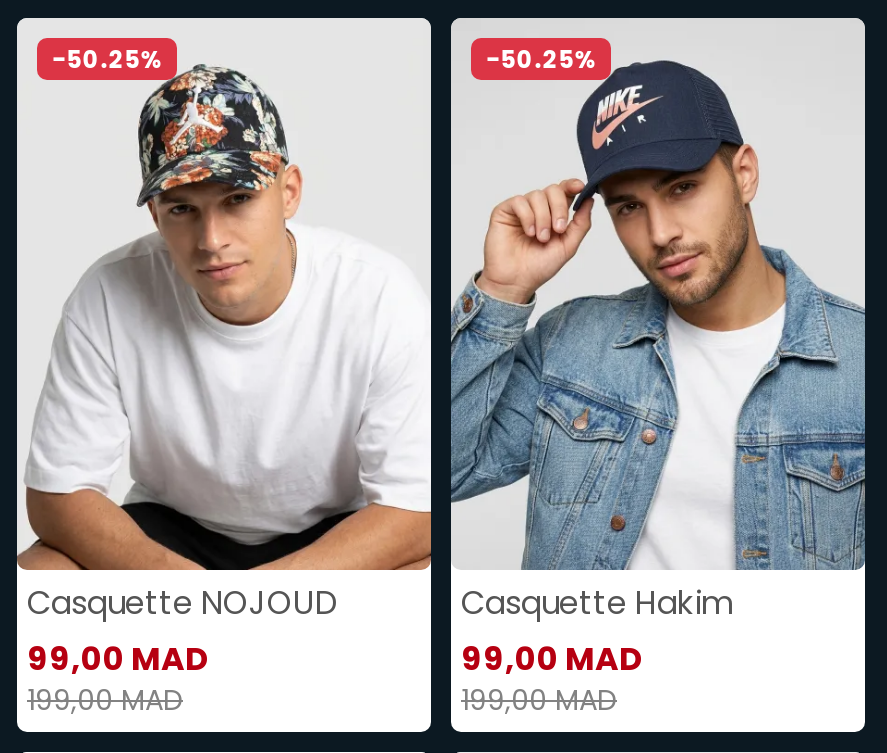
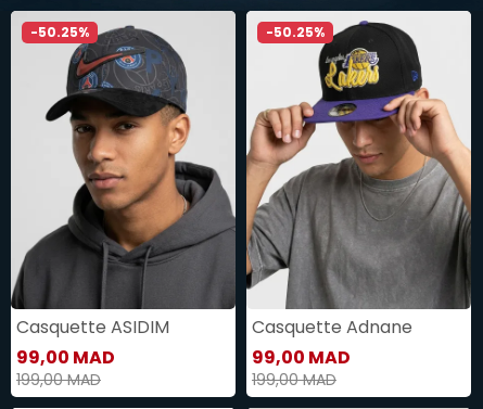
[17,45,431,626] [image] | Casquette NOJOUD -> [11,24,236,340] [image] | Casquette ASIDIM
[449,39,867,626] [image] | Casquette Hakim -> [245,21,472,340] [image] | Casquette Adnane

